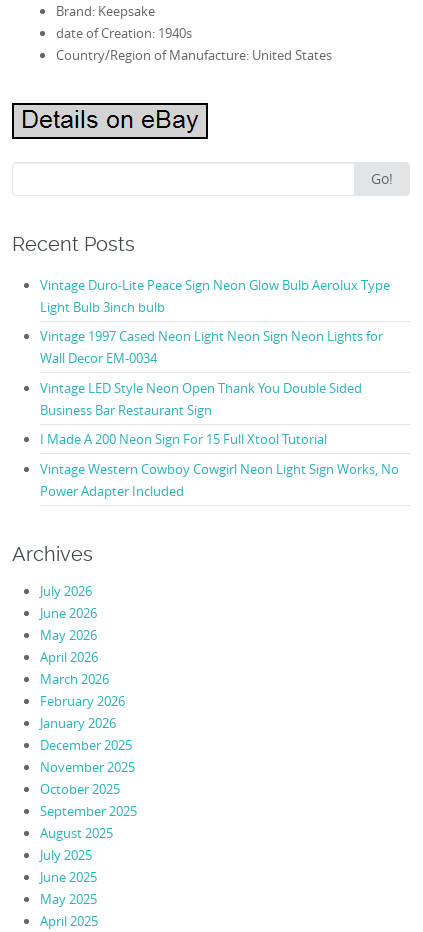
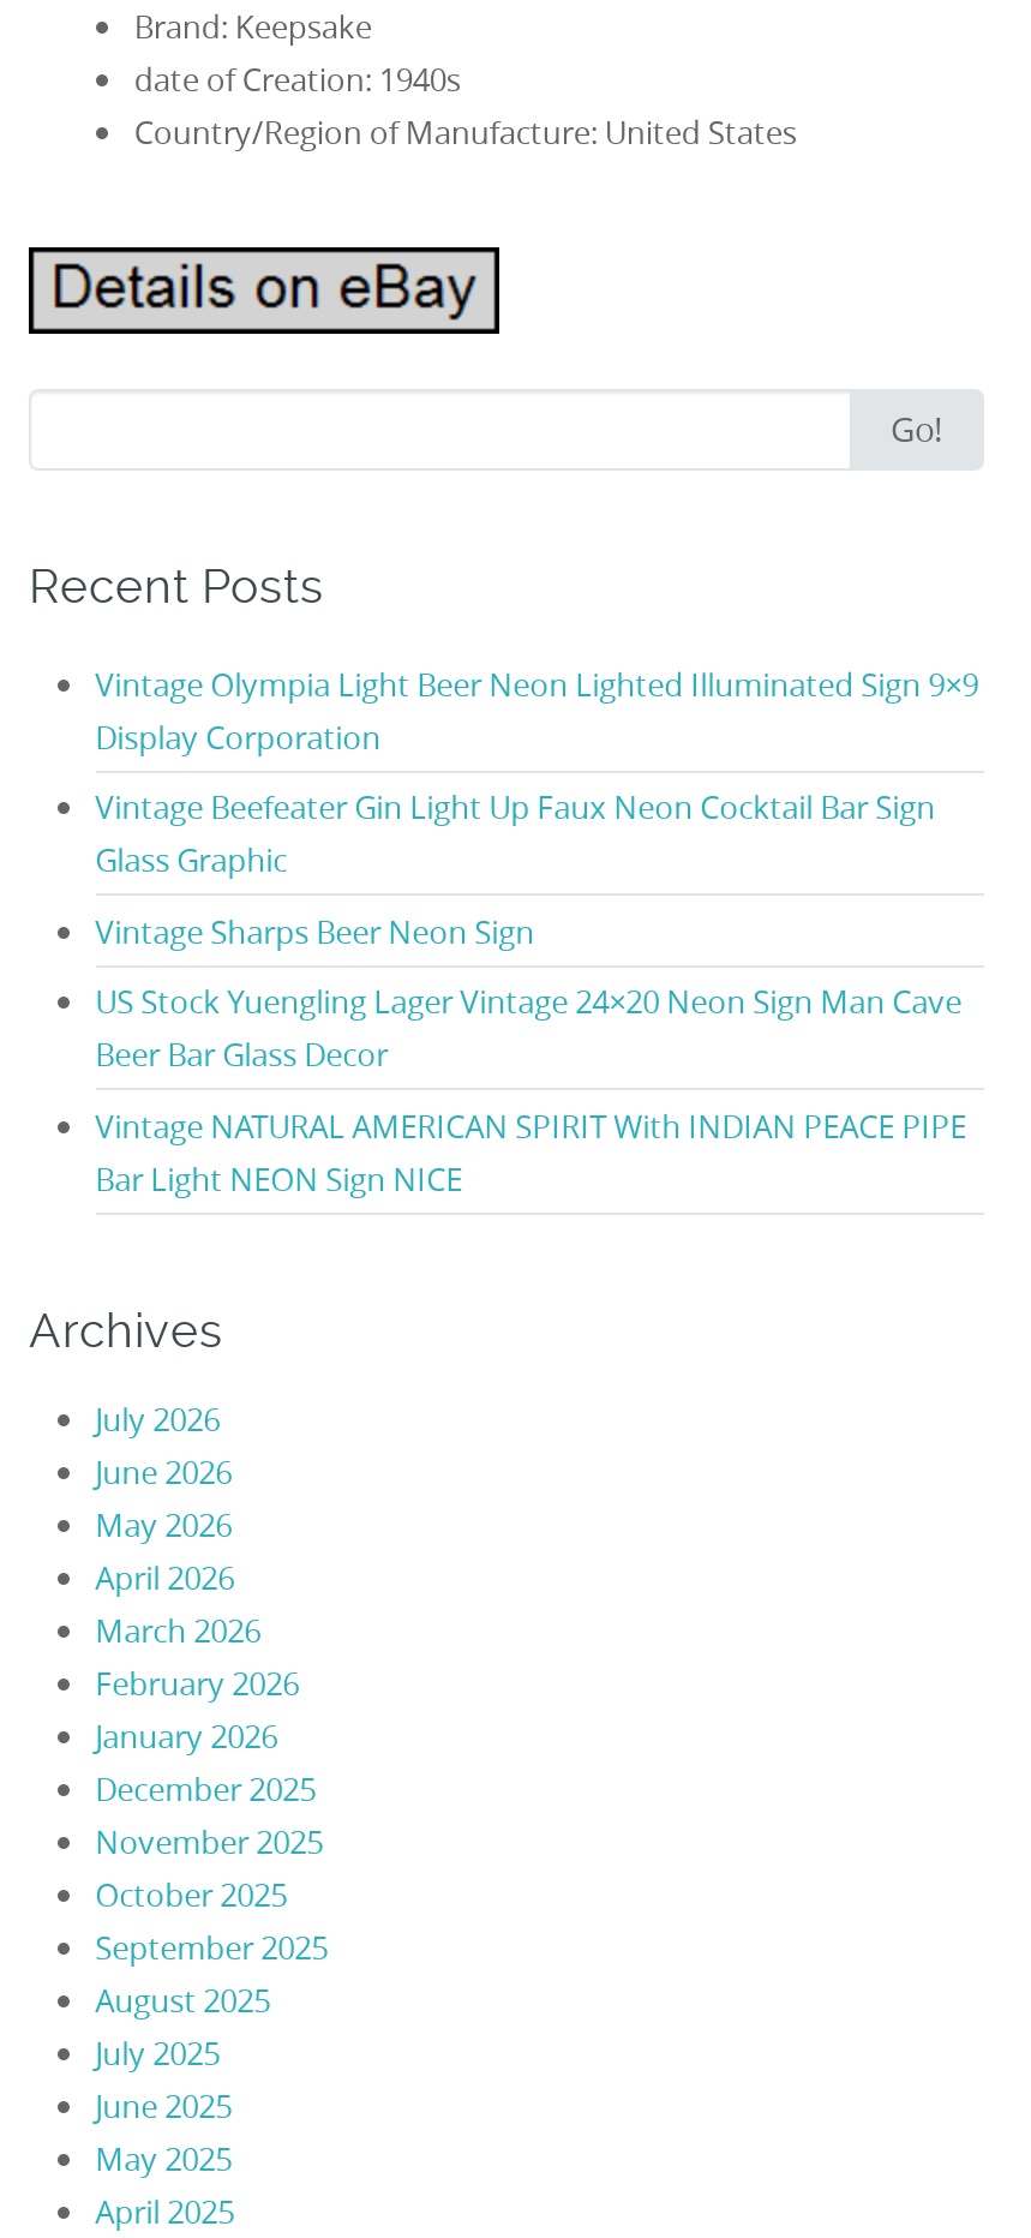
[40,276,390,316] Vintage Duro-Lite Peace Sign Neon Glow Bulb Aerolux Type | Light Bulb 3inch bulb -> [95,662,978,758] Vintage Olympia Light Beer Neon Lighted Illuminated Sign 9×9 | Display Corporation
[40,327,383,367] Vintage 1997 Cased Neon Light Neon Sign Neon Lights for | Wall Decor EM-0034 -> [95,785,935,882] Vintage Beefeater Gin Light Up Faux Neon Cocktail Bar Sign | Glass Graphic
[40,379,362,419] Vintage LED Style Neon Open Thank You Double Sided | Business Bar Restaurant Sign -> [95,909,534,952] Vintage Sharps Beer Neon Sign
[40,430,327,448] I Made A 200 Neon Sign For 15 Full Xtool Tutorial -> [95,980,962,1076] US Stock Yuengling Lager Vintage 24×20 Neon Sign Man Cave | Beer Bar Glass Decor
[40,460,399,500] Vintage Western Cowboy Cowgirl Neon Light Sign Works, No | Power Adapter Included -> [95,1104,966,1200] Vintage NATURAL AMERICAN SPIRIT With INDIAN PEACE PIPE | Bar Light NEON Sign NICE

